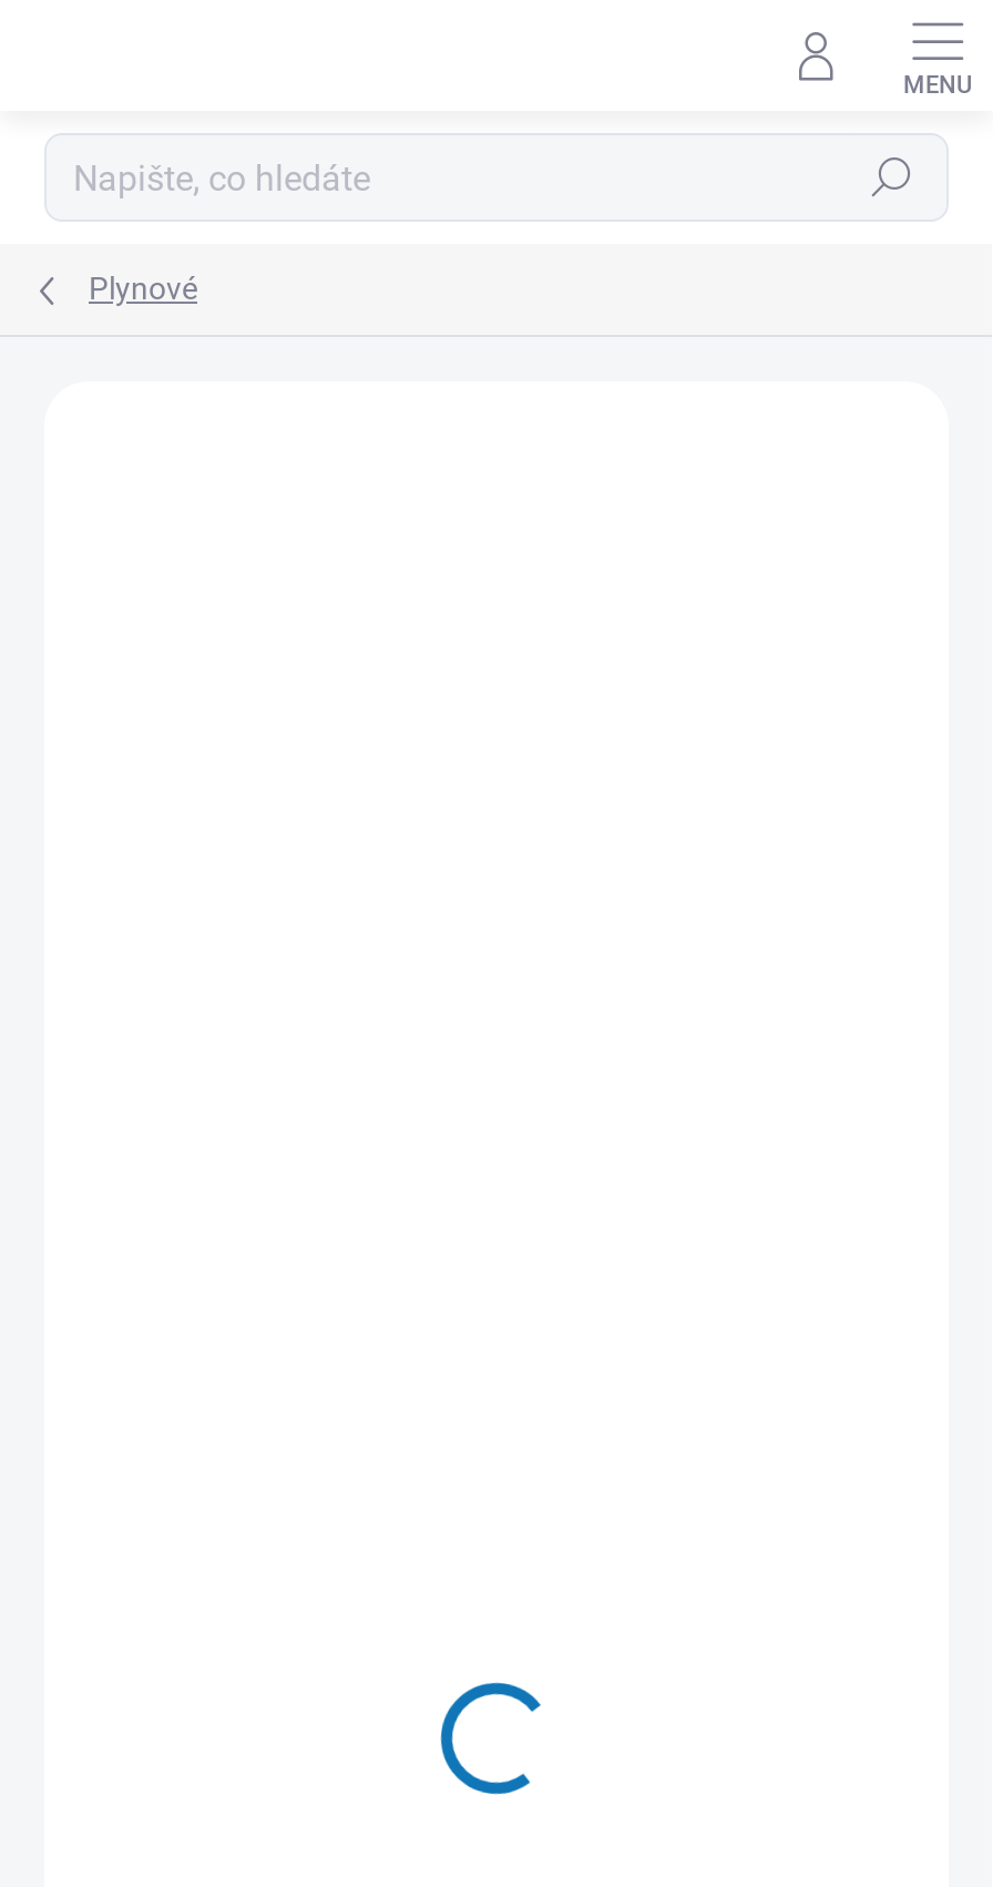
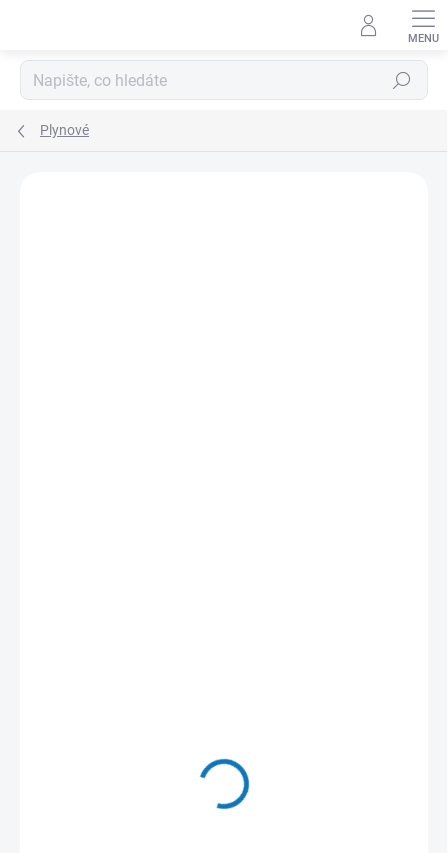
[437,1685,554,1794] [image] -> [198,760,251,809] [image]

